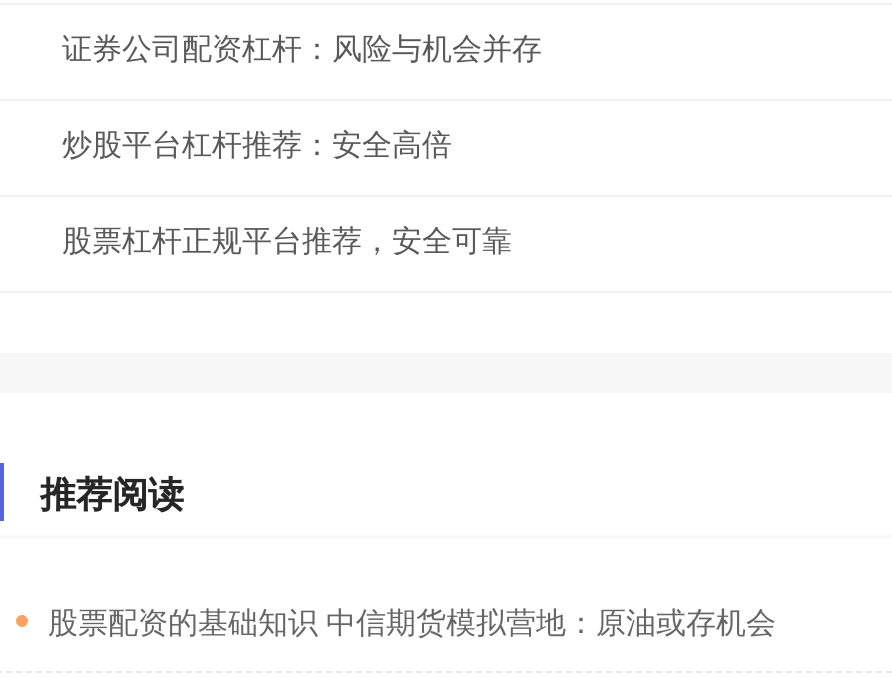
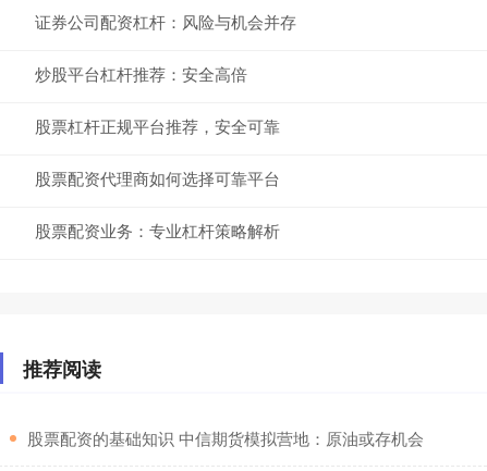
none -> [35,166,280,241] 股票配资代理商如何选择可靠平台 | 股票配资业务：专业杠杆策略解析

